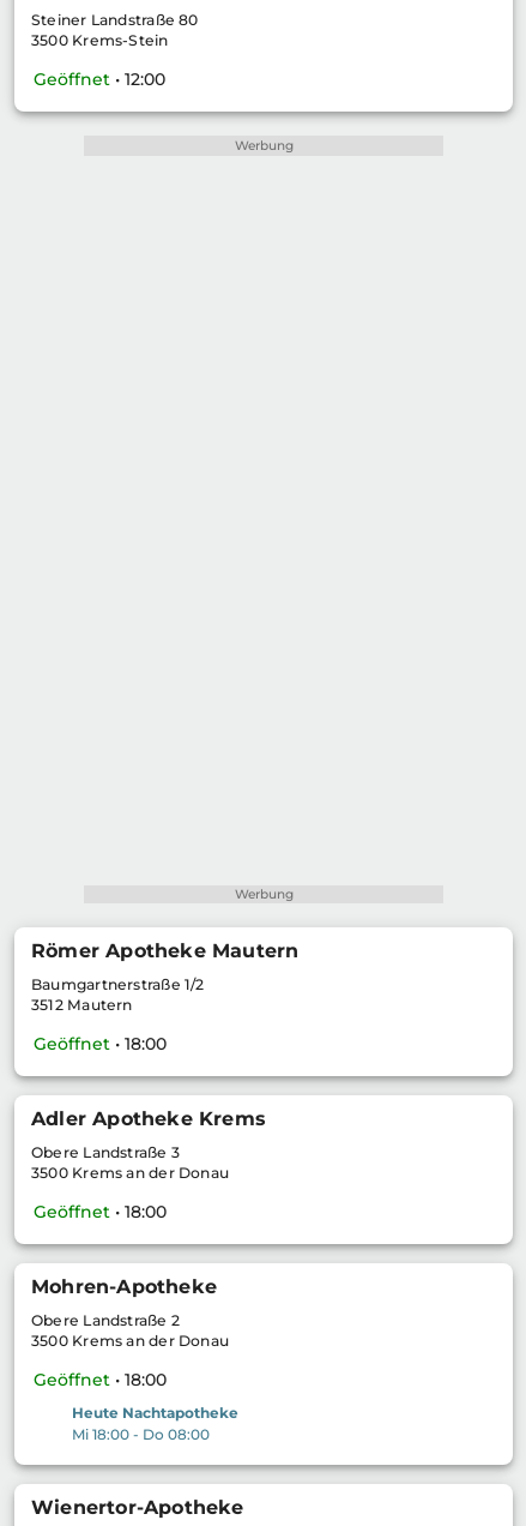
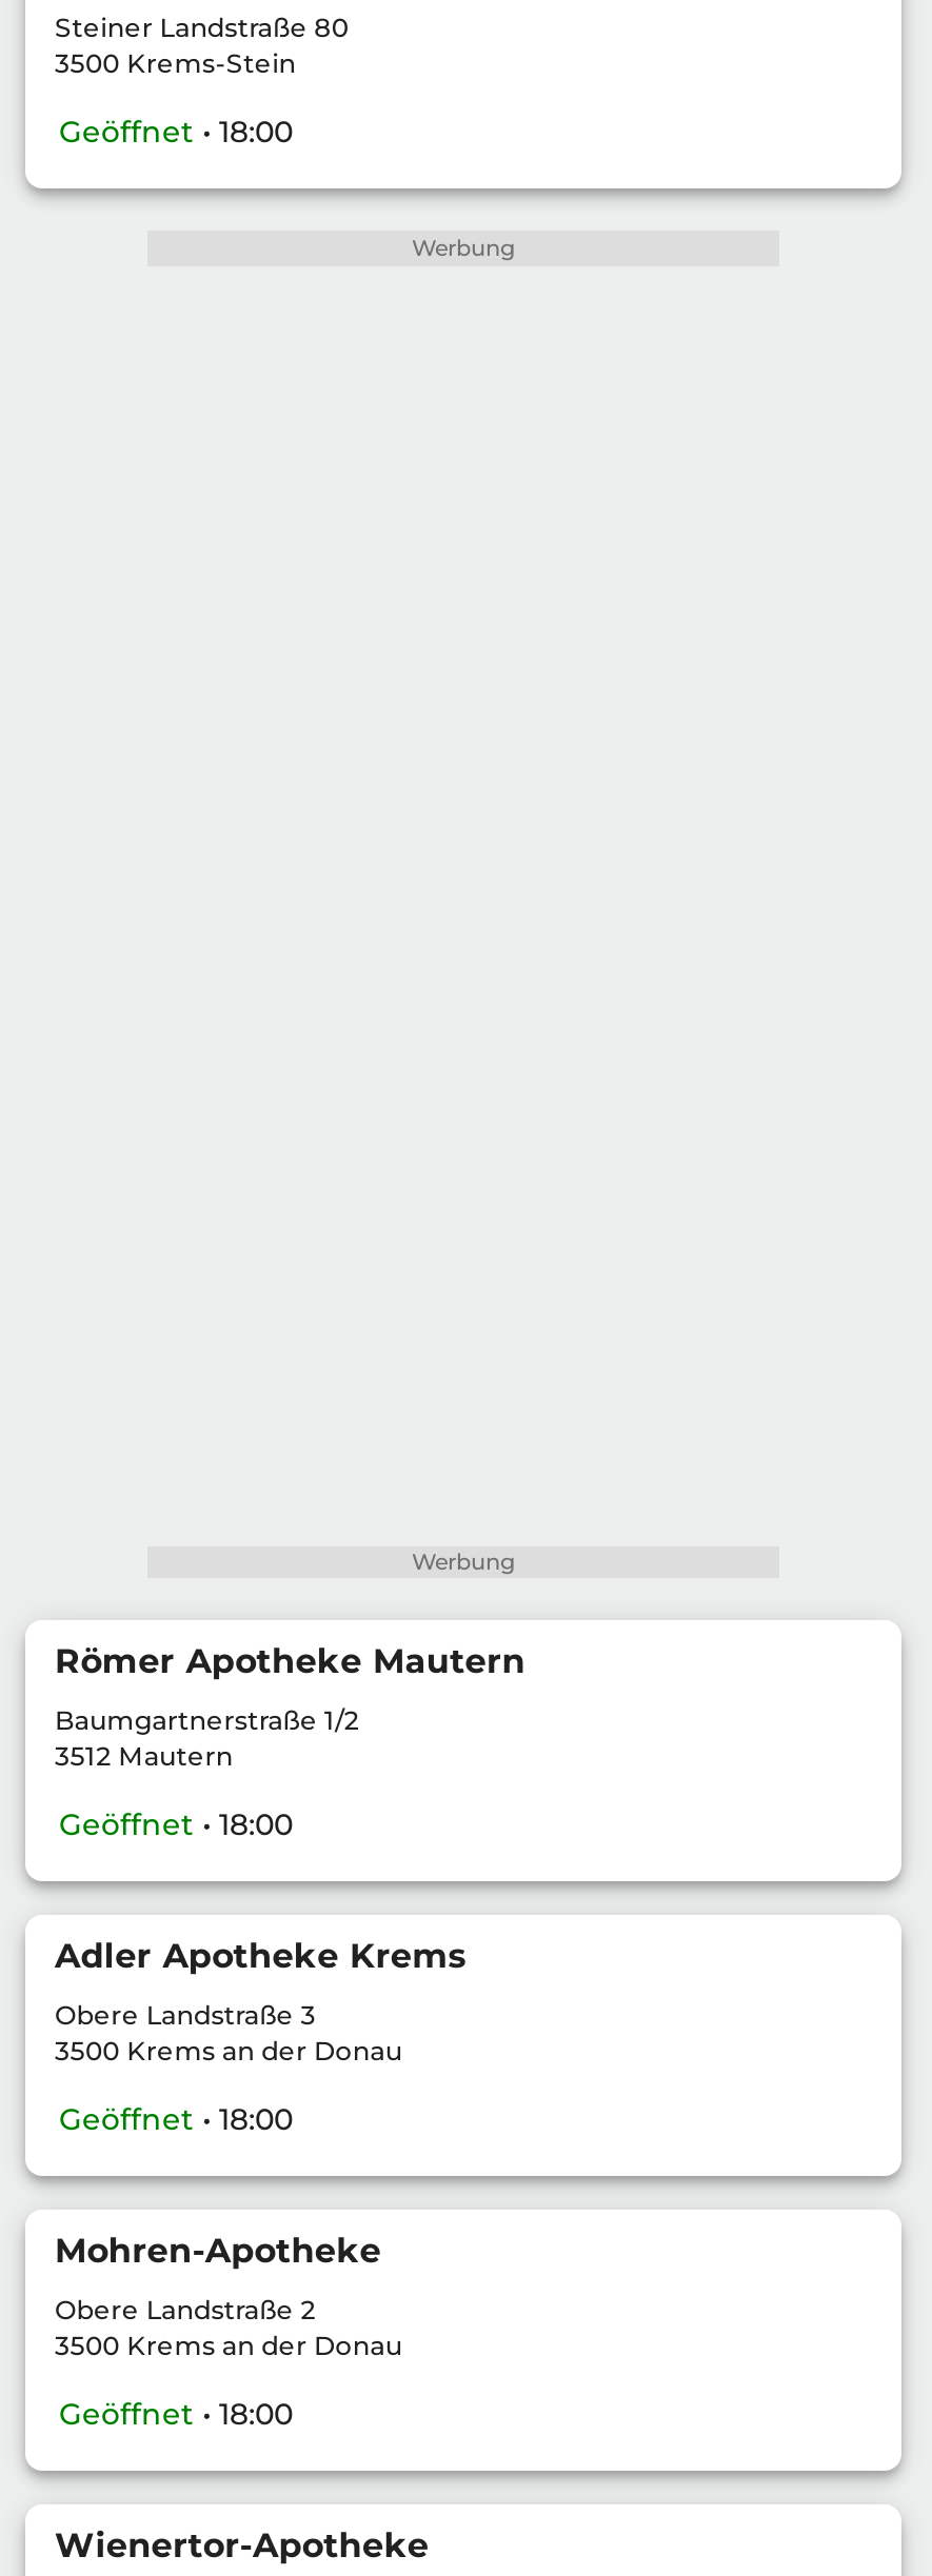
[34,68,165,90] Geöffnet • 12:00 -> [59,113,293,151] Geöffnet • 18:00
[72,1404,238,1443] Heute Nachtapotheke | Mi 18:00 - Do 08:00 -> none

